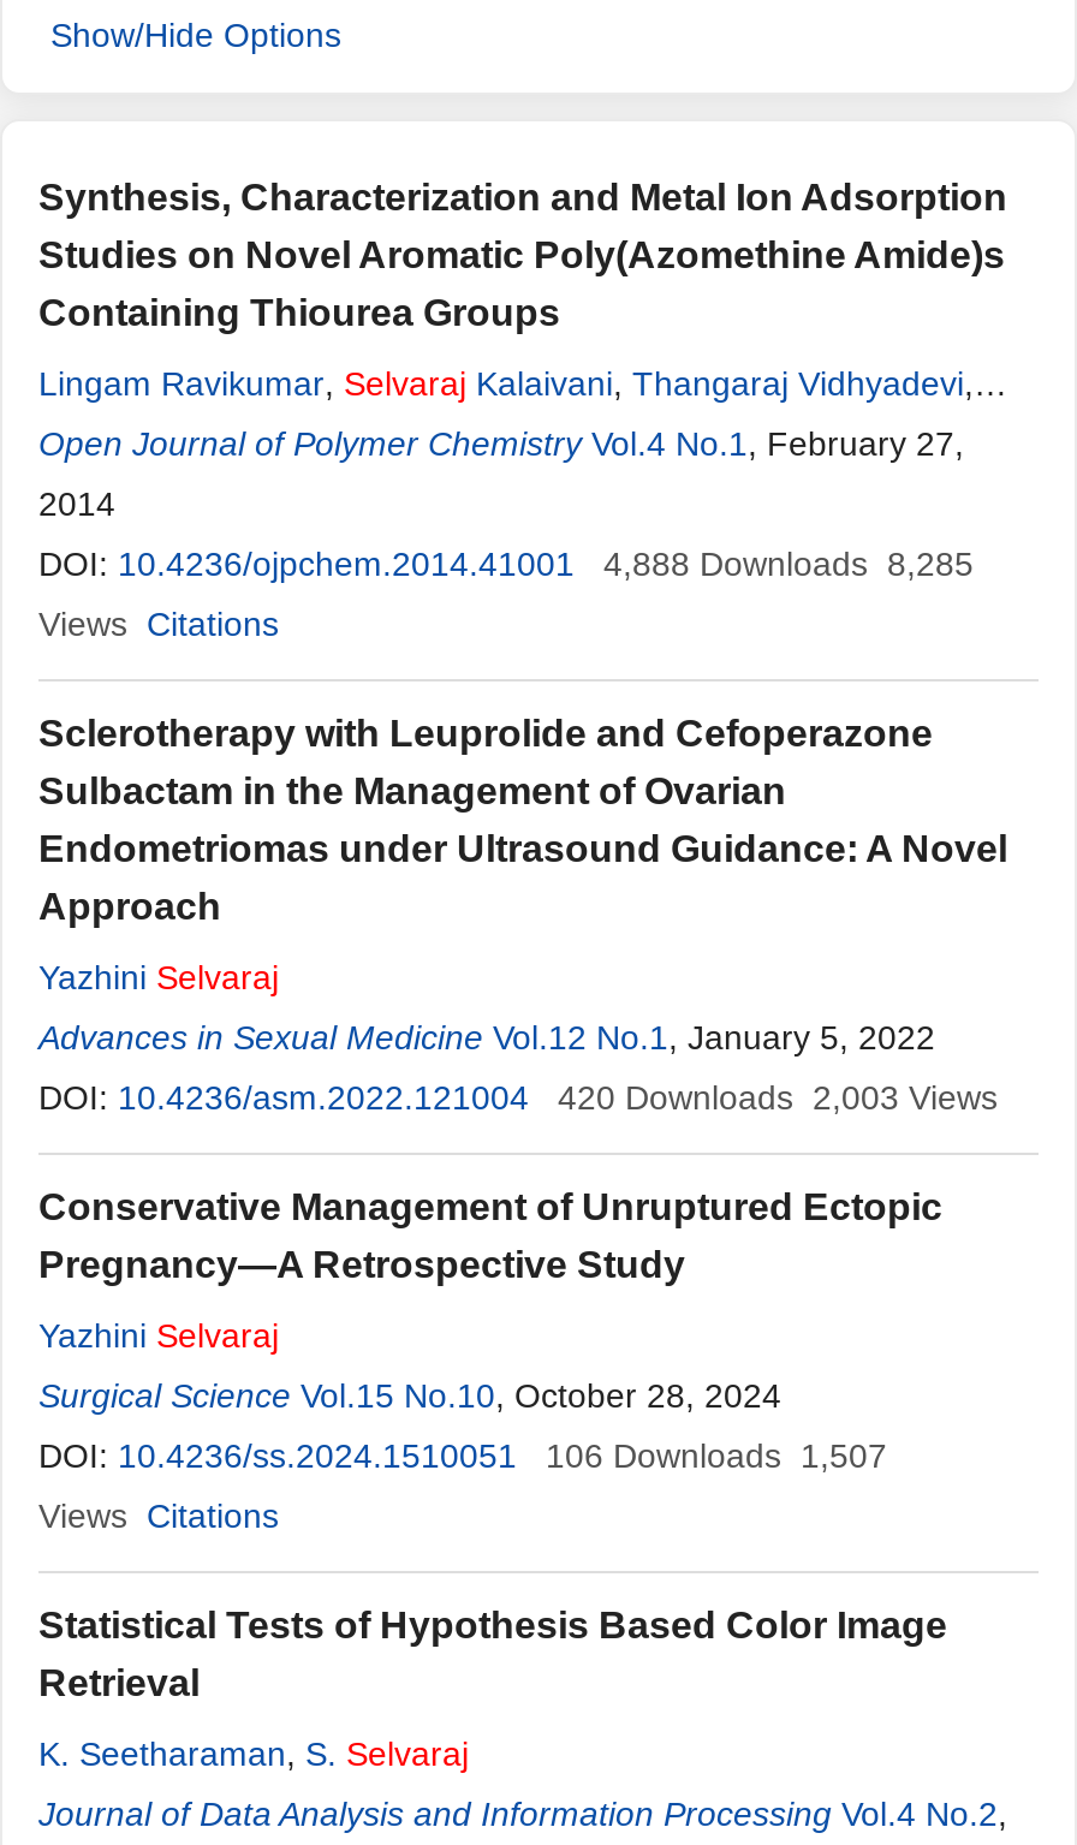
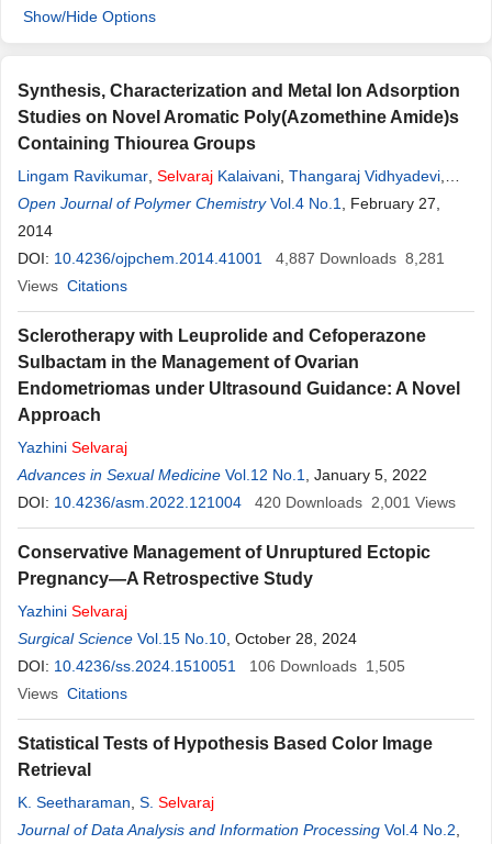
[38,544,974,583] DOI: 10.4236/ojpchem.2014.41001 4,888 Downloads 8,285 -> [18,249,445,267] DOI: 10.4236/ojpchem.2014.41001 4,887 Downloads 8,281
[558,1078,998,1117] 420 Downloads 2,003 Views -> [255,493,456,511] 420 Downloads 2,001 Views
[38,1436,887,1475] DOI: 10.4236/ss.2024.1510051 106 Downloads 1,507 -> [18,657,405,675] DOI: 10.4236/ss.2024.1510051 106 Downloads 1,505

